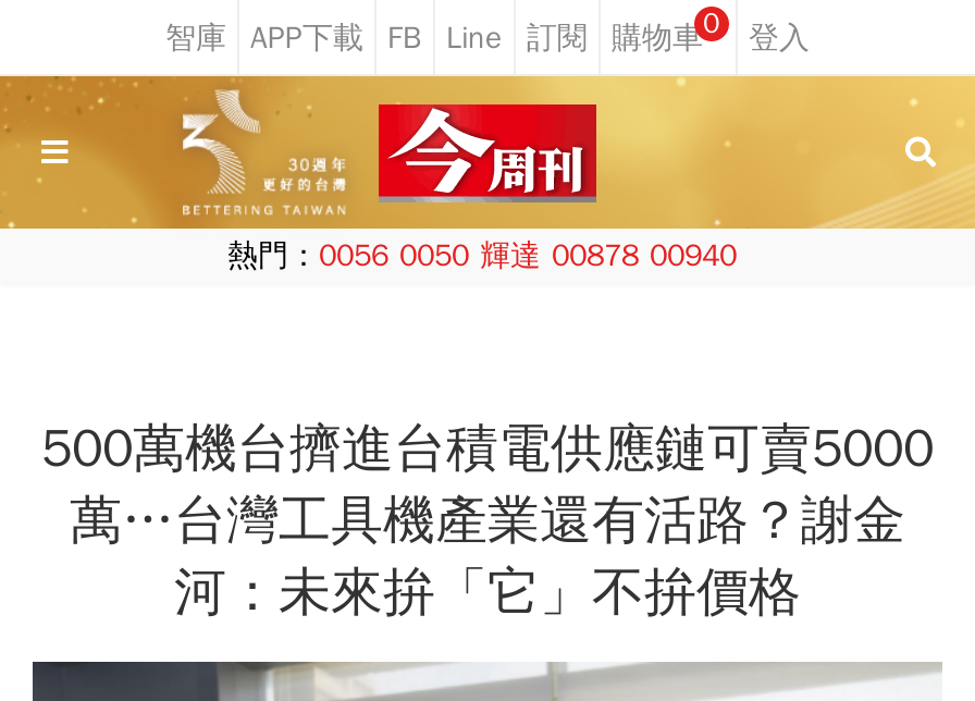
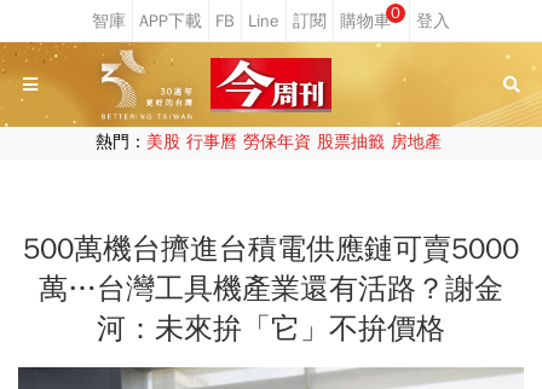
[227,237,737,274] 熱門：0056 0050 輝達 00878 00940 -> [95,132,441,152] 熱門：美股 行事曆 勞保年資 股票抽籤 房地產

